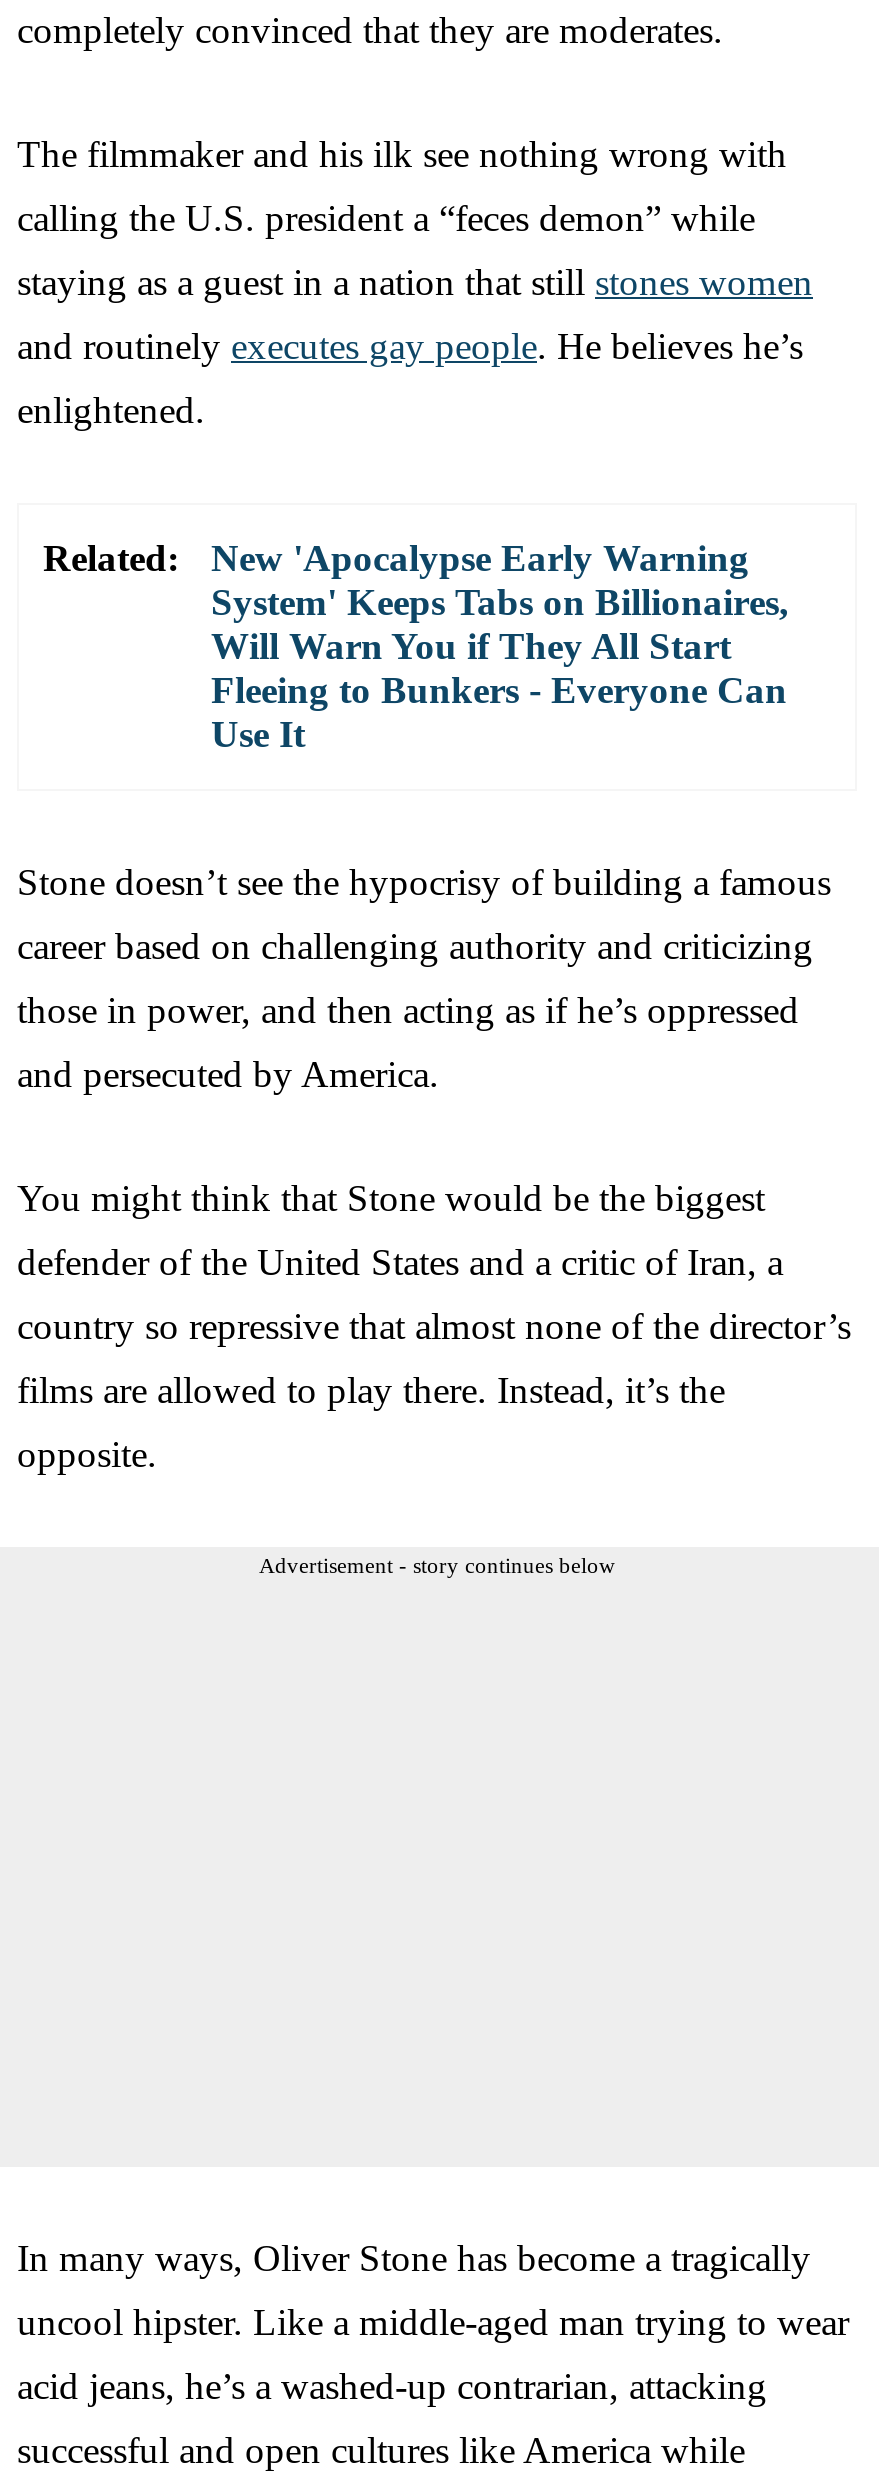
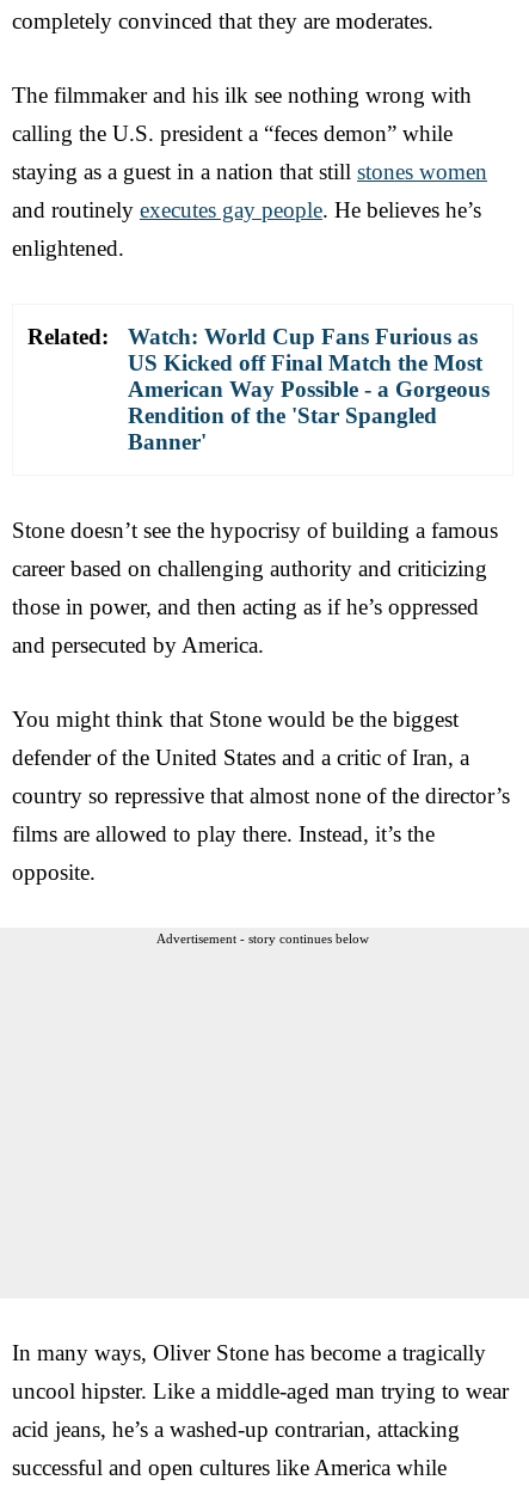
[211,536,789,754] New 'Apocalypse Early Warning | System' Keeps Tabs on Billionaires, | Will Warn You if They All Start | Fleeing to Bunkers - Everyone Can | Use It -> [128,324,490,454] Watch: World Cup Fans Furious as | US Kicked off Final Match the Most | American Way Possible - a Gorgeous | Rendition of the 'Star Spangled | Banner'

